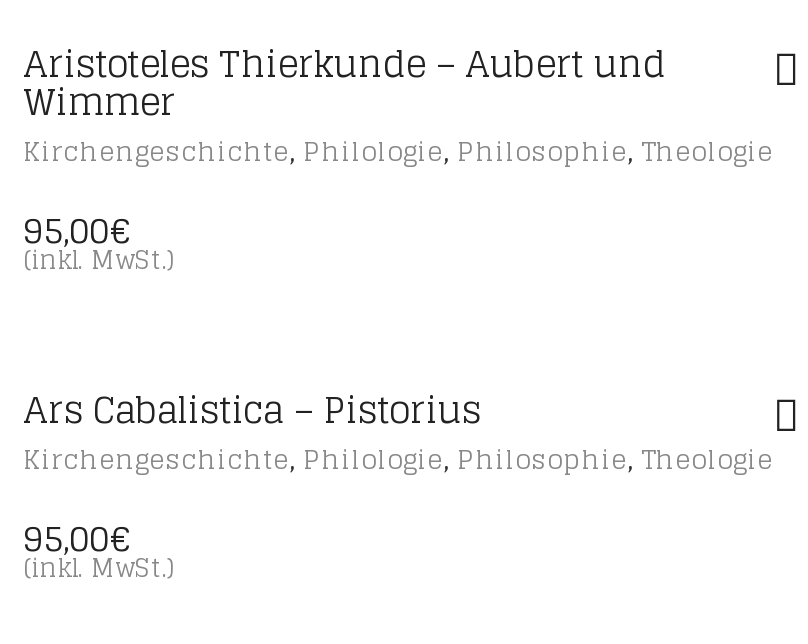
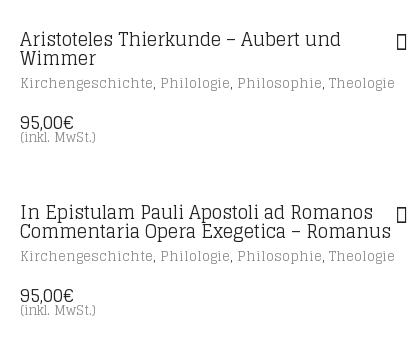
[23,376,481,440] Ars Cabalistica – Pistorius -> [20,196,391,247] In Epistulam Pauli Apostoli ad Romanos | Commentaria Opera Exegetica – Romanus

